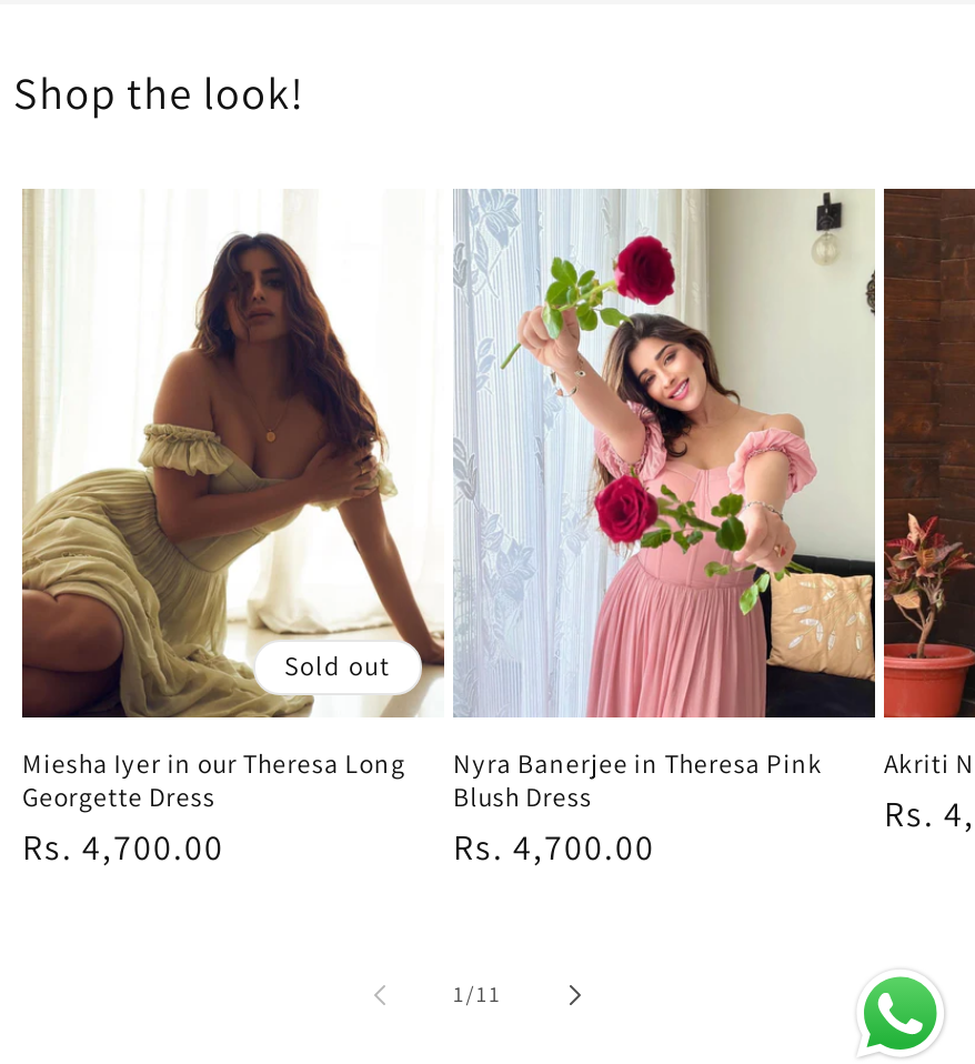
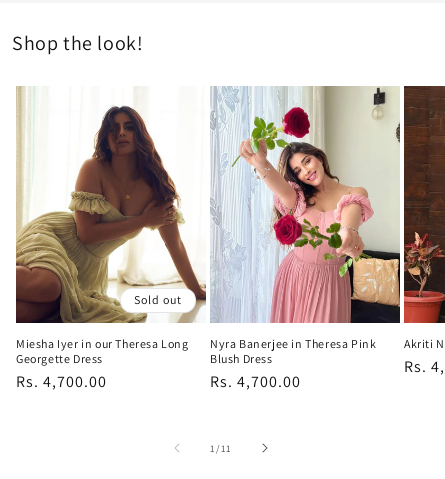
[862,974,939,1052] [image] -> none

